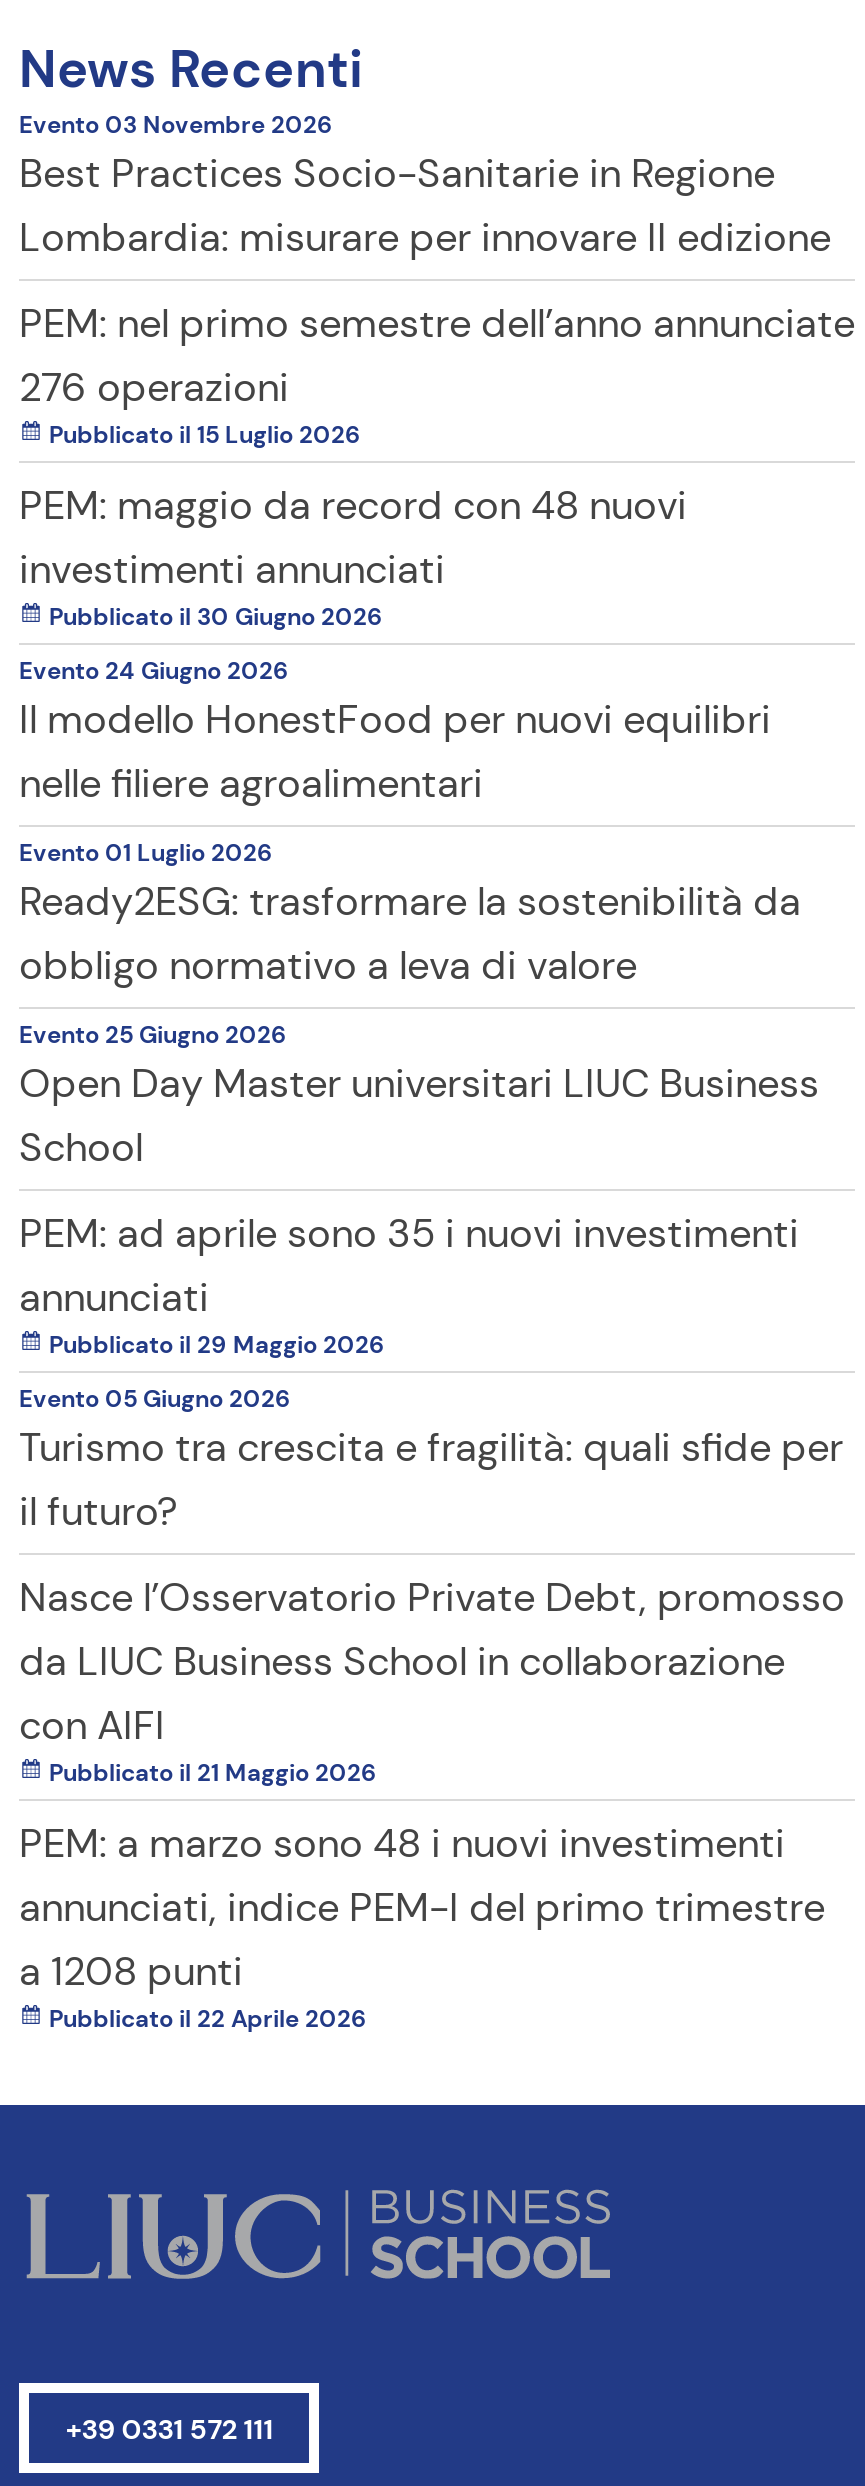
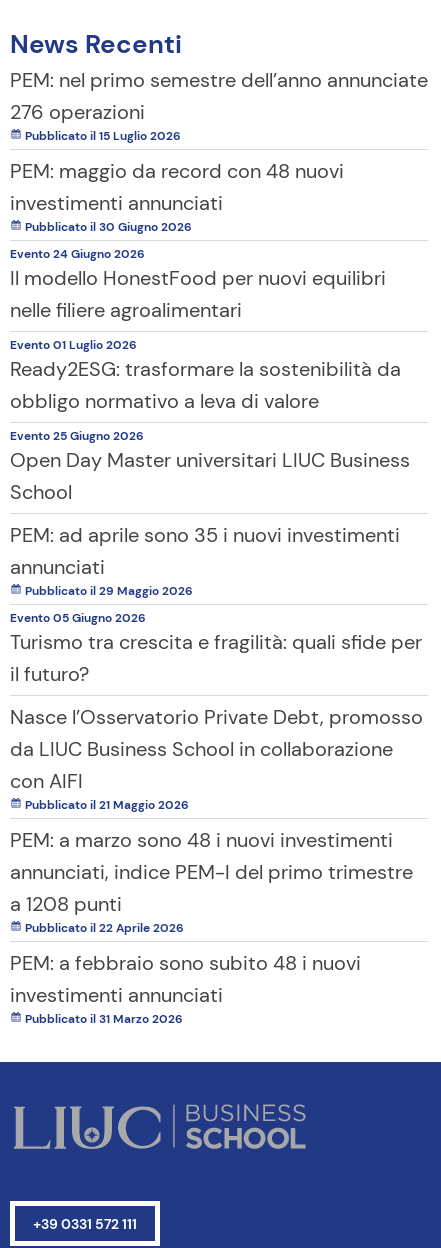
[19,110,831,264] Evento 03 Novembre 2026 | Best Practices Socio-Sanitarie in Regione | Lombardia: misurare per innovare II edizione -> none
moved [19,298,855,2036] -> [10,67,428,936]: PEM: nel primo semestre dell’anno annunciate | 276 operazioni | Pubblicato il 15 Luglio 2026 | ... | a 1208 punti | Pubblicato il 22 Aprile 2026
none -> [10,950,361,1027] PEM: a febbraio sono subito 48 i nuovi | investimenti annunciati | Pubblicato il 31 Marzo 2026

